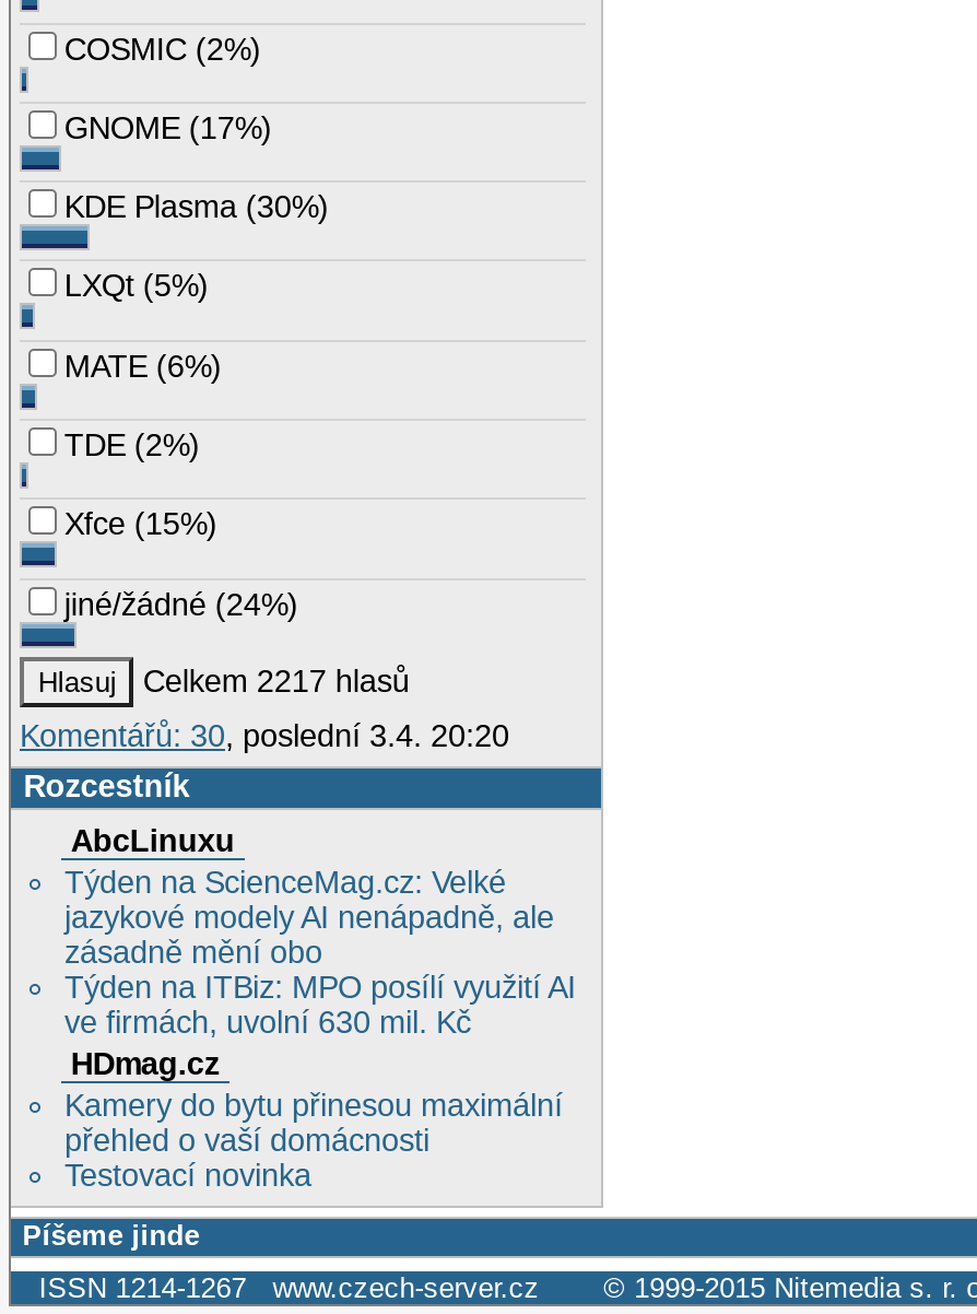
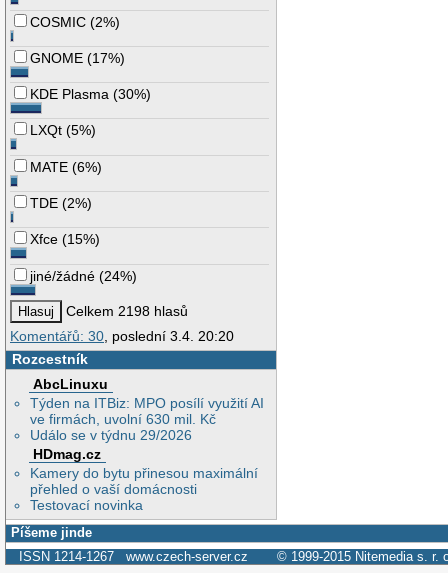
[134,664,409,699] Celkem 2217 hlasů -> [62,303,188,319] Celkem 2198 hlasů
[64,864,554,969] Týden na ScienceMag.cz: Velké | jazykové modely AI nenápadně, ale | zásadně mění obo -> none
moved [64,969,576,1039] -> [30,395,264,427]: Týden na ITBiz: MPO posílí využití AI | ve firmách, uvolní 630 mil. Kč
none -> [30,427,192,443] Událo se v týdnu 29/2026

